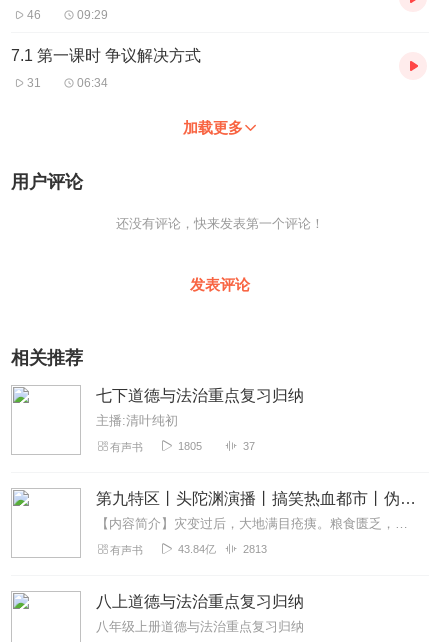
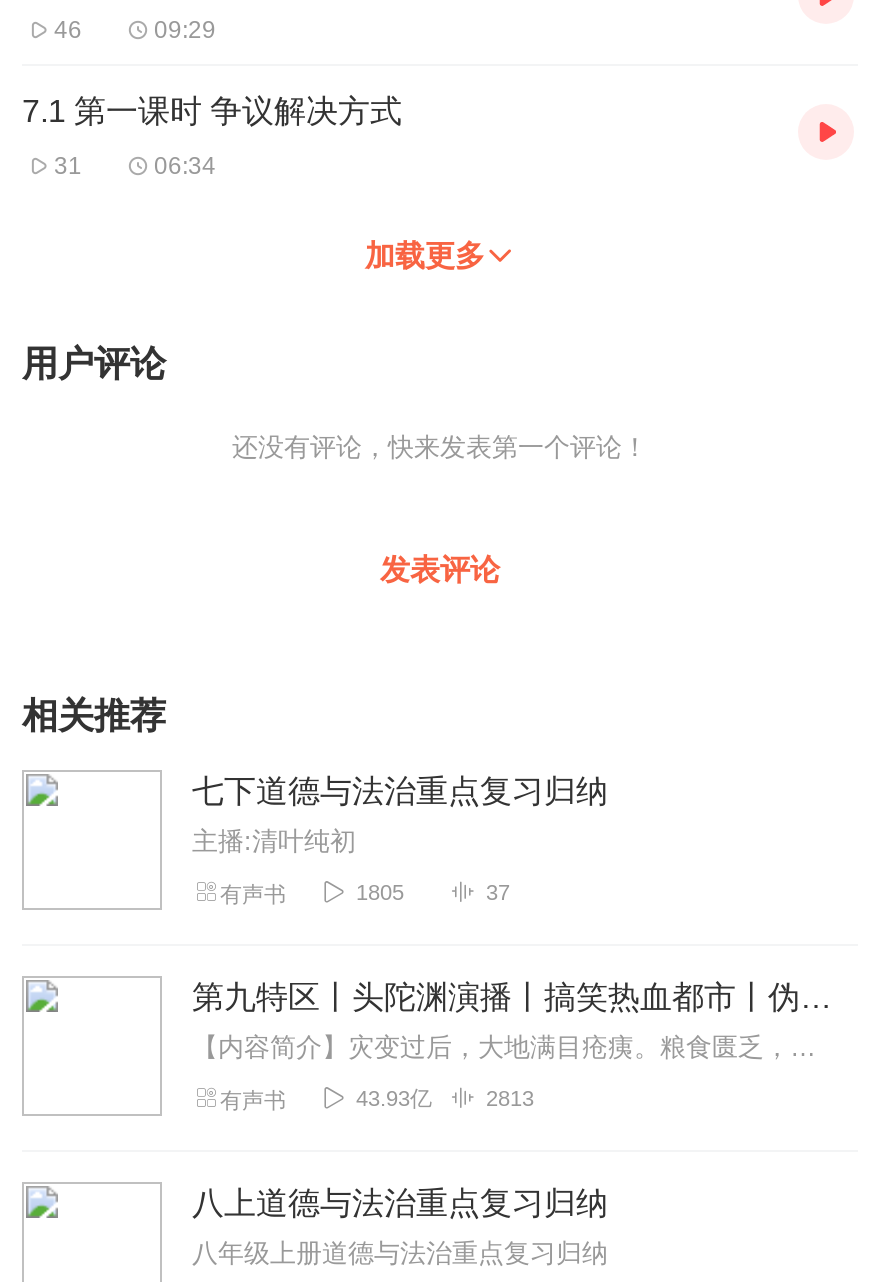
[178,543,216,555] 43.84亿 -> [356,1086,432,1110] 43.93亿

